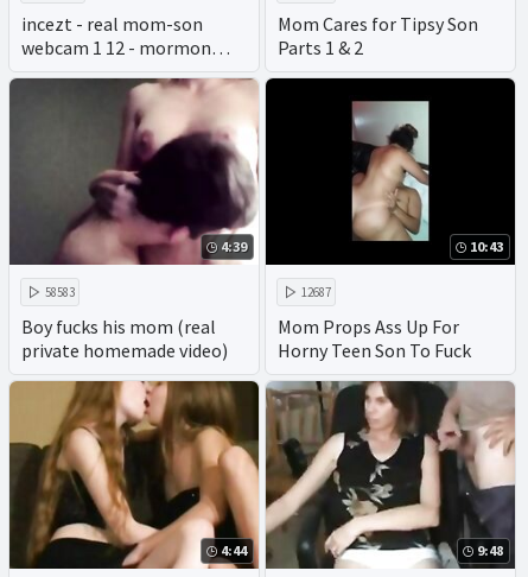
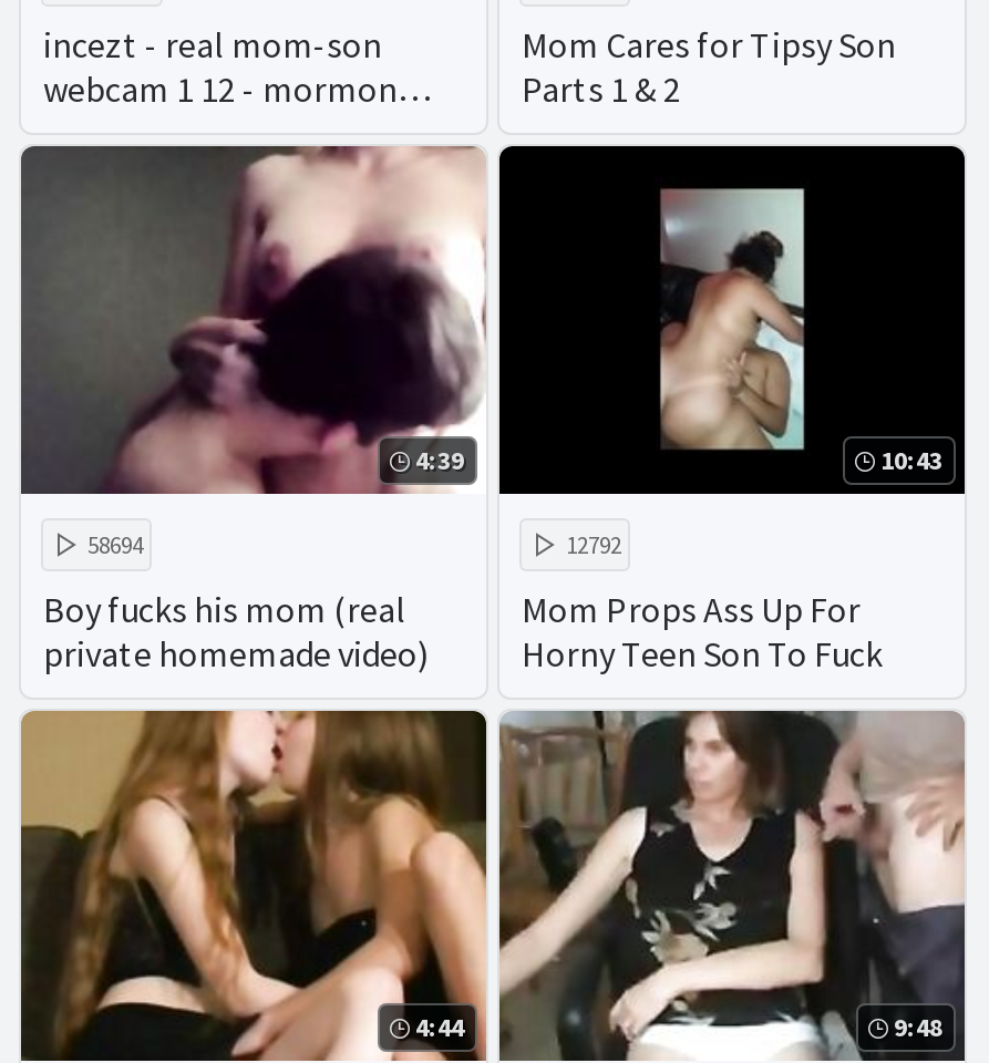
[45,284,75,300] 58583 -> [87,529,143,560] 58694
[301,284,331,300] 12687 -> [566,529,621,560] 12792

